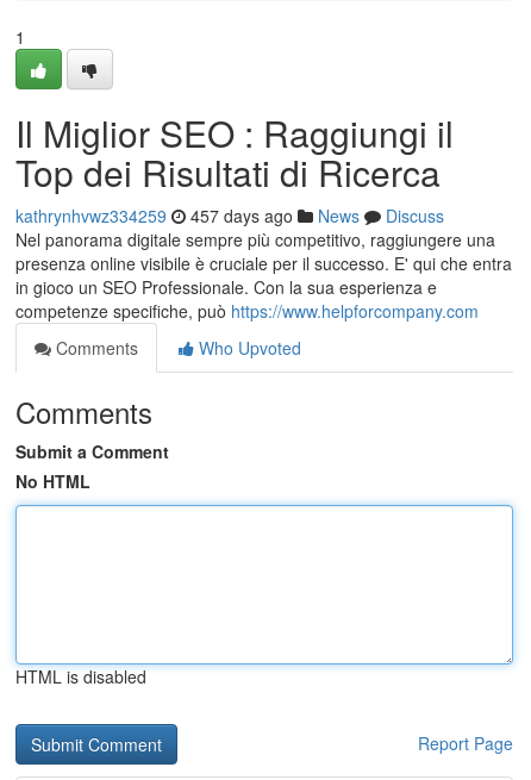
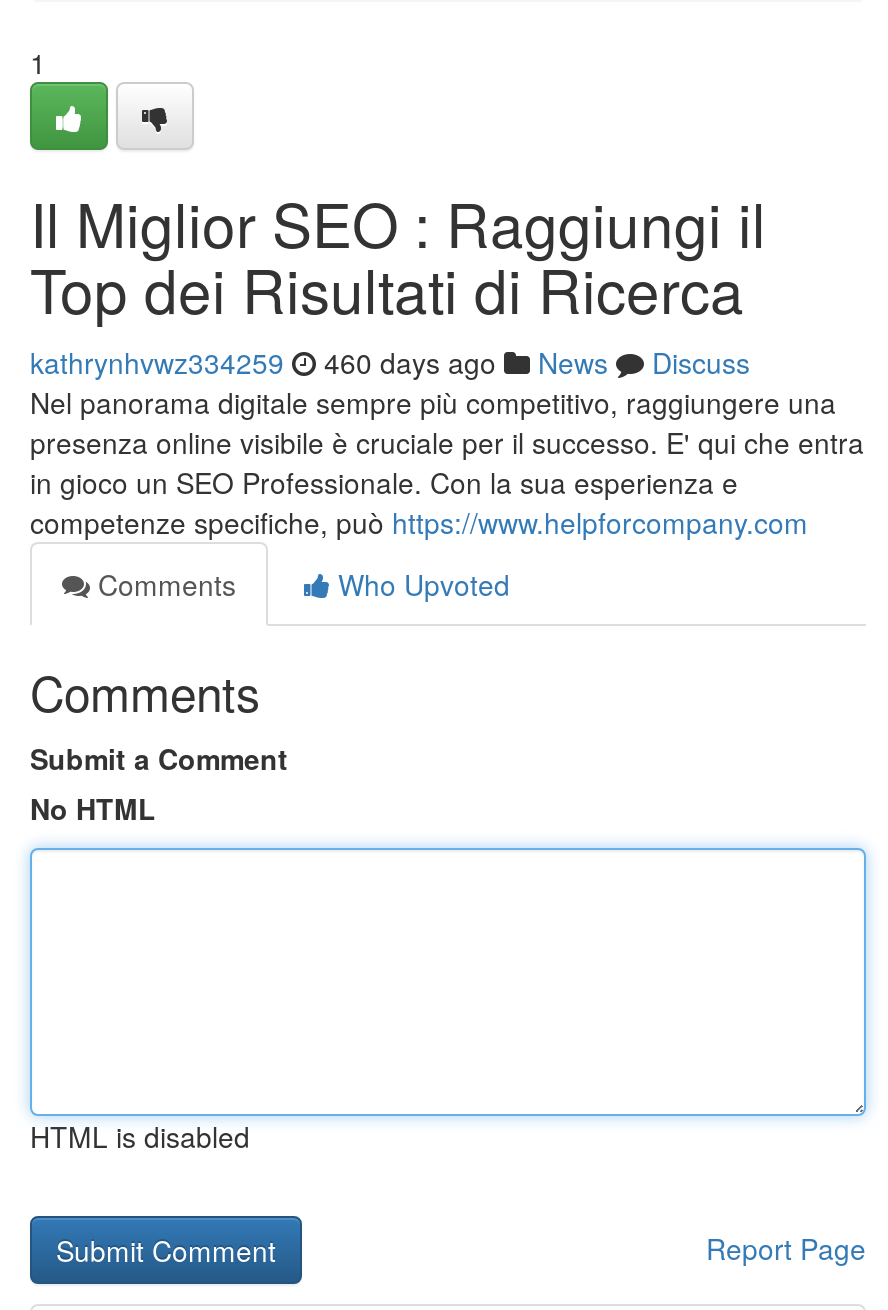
[15,204,444,227] kathrynhvwz334259 457 days ago News Discuss -> [30,342,750,382] kathrynhvwz334259 460 days ago News Discuss

